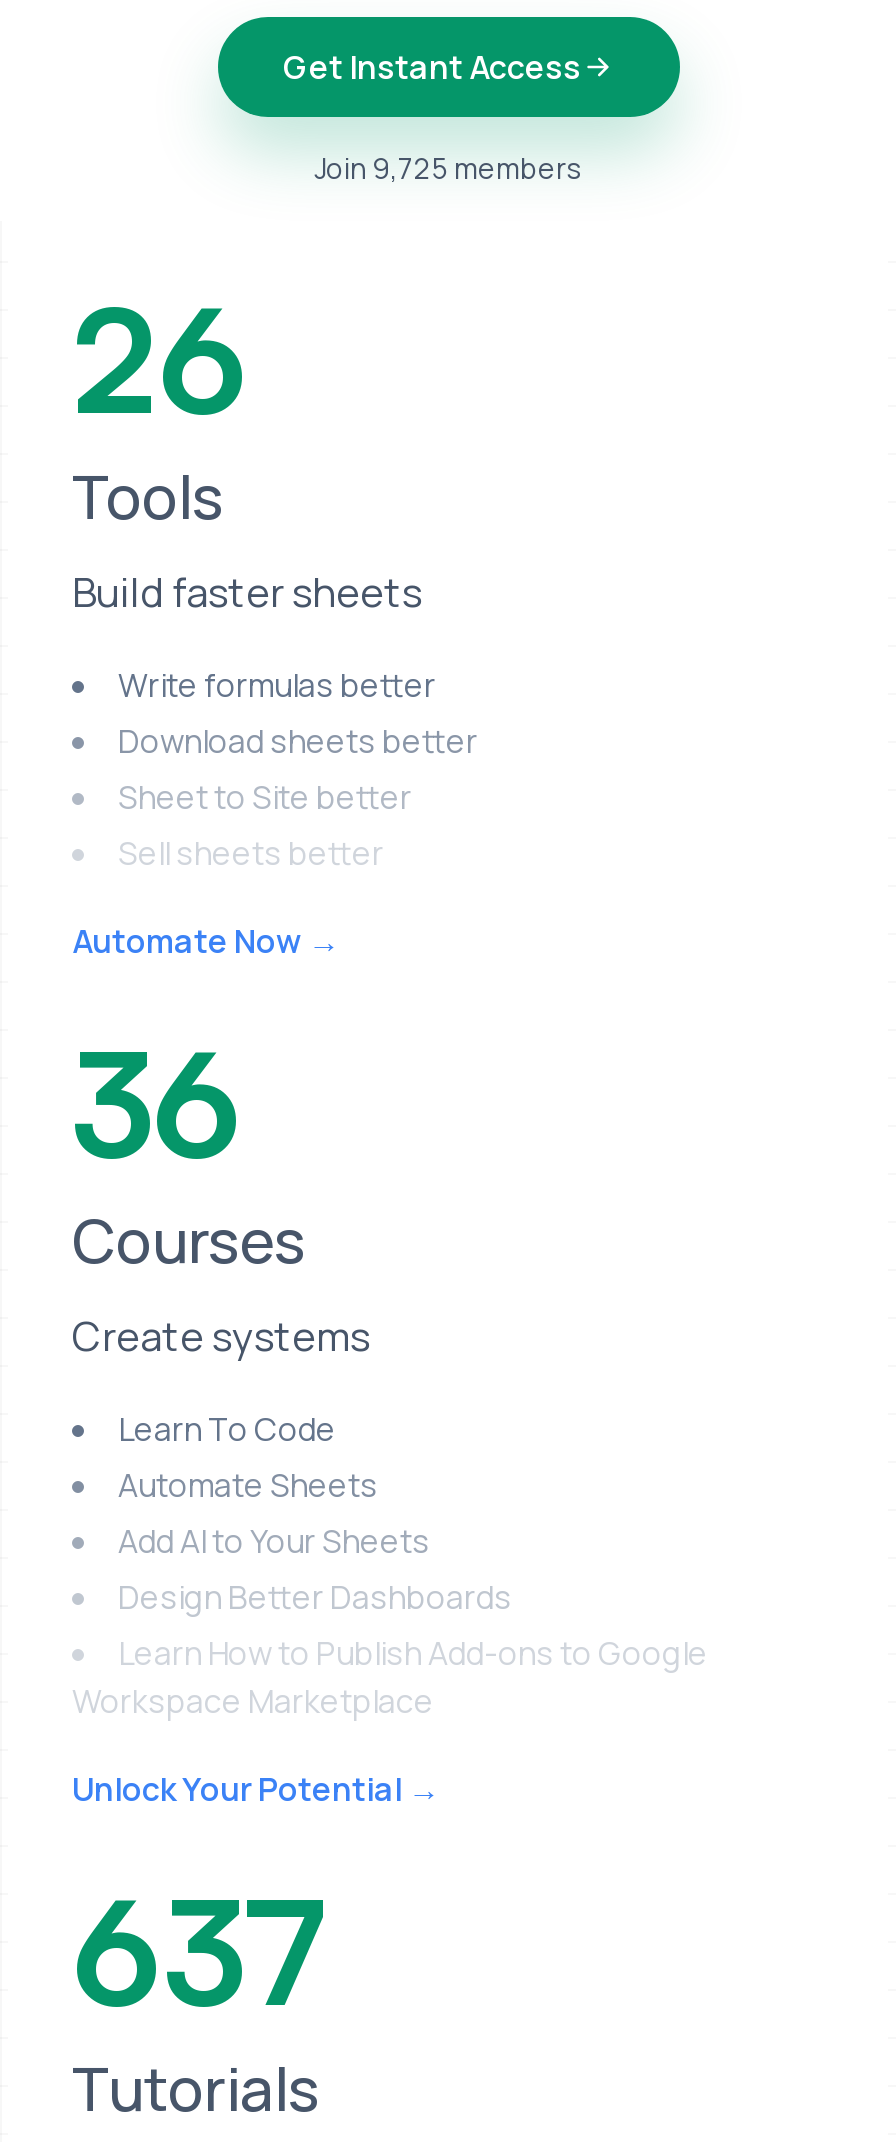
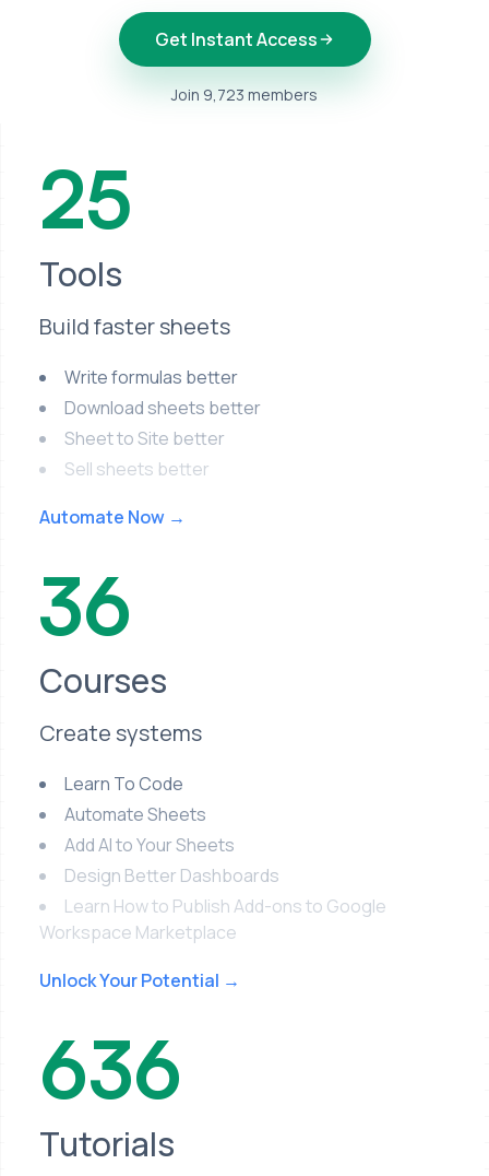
[314,149,582,187] Join 9,725 members -> [171,84,318,105] Join 9,723 members
[72,267,248,447] 26 -> [39,149,132,247] 25
[72,1859,326,2039] 637 -> [39,1019,182,1117] 636

